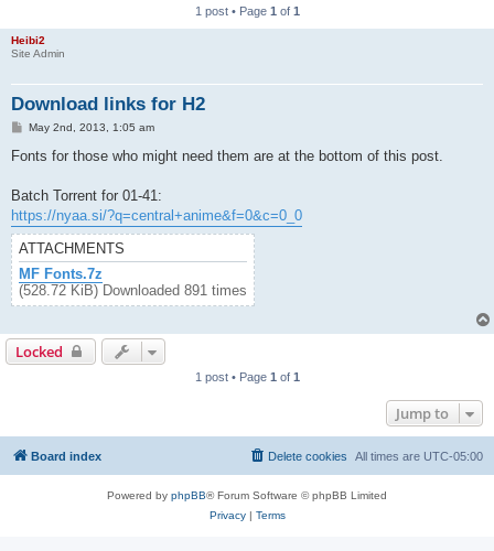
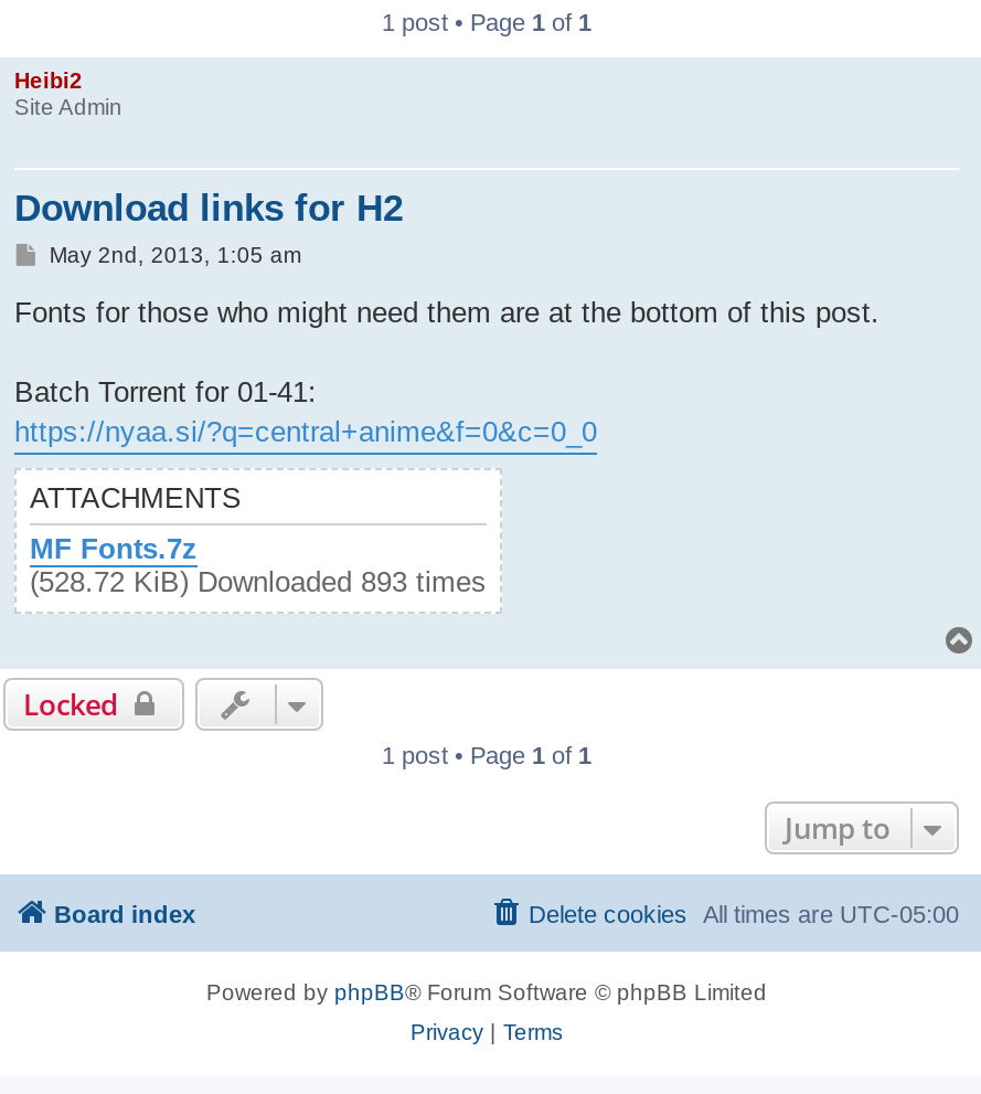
[19,282,247,299] (528.72 KiB) Downloaded 891 times -> [30,565,487,599] (528.72 KiB) Downloaded 893 times

